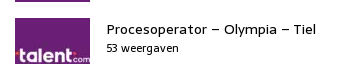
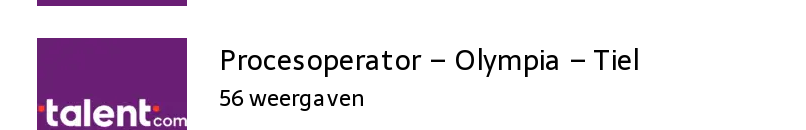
[106,39,179,57] 53 weergaven -> [219,79,365,115] 56 weergaven

